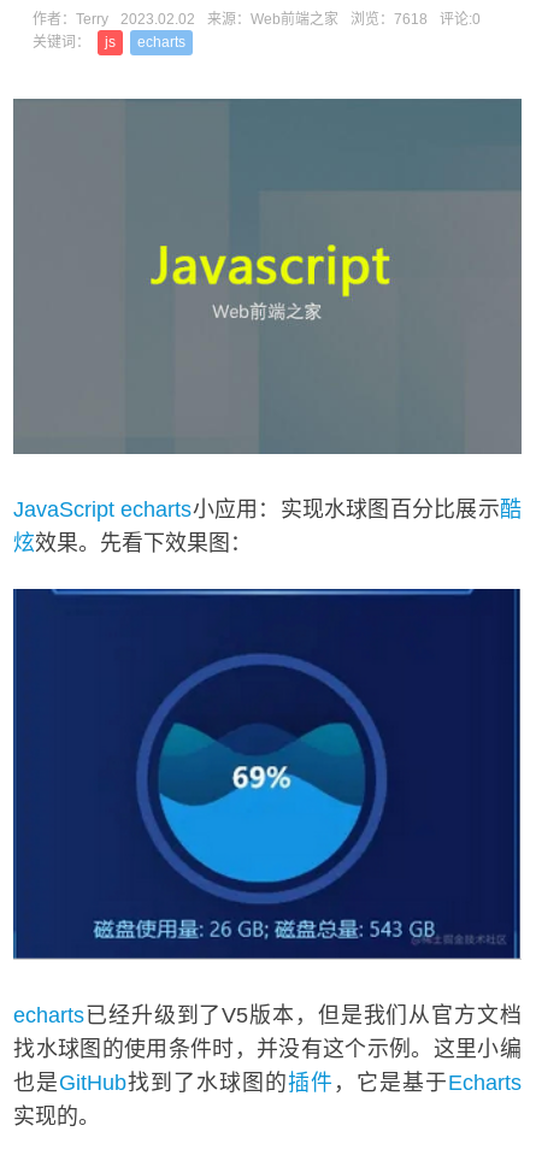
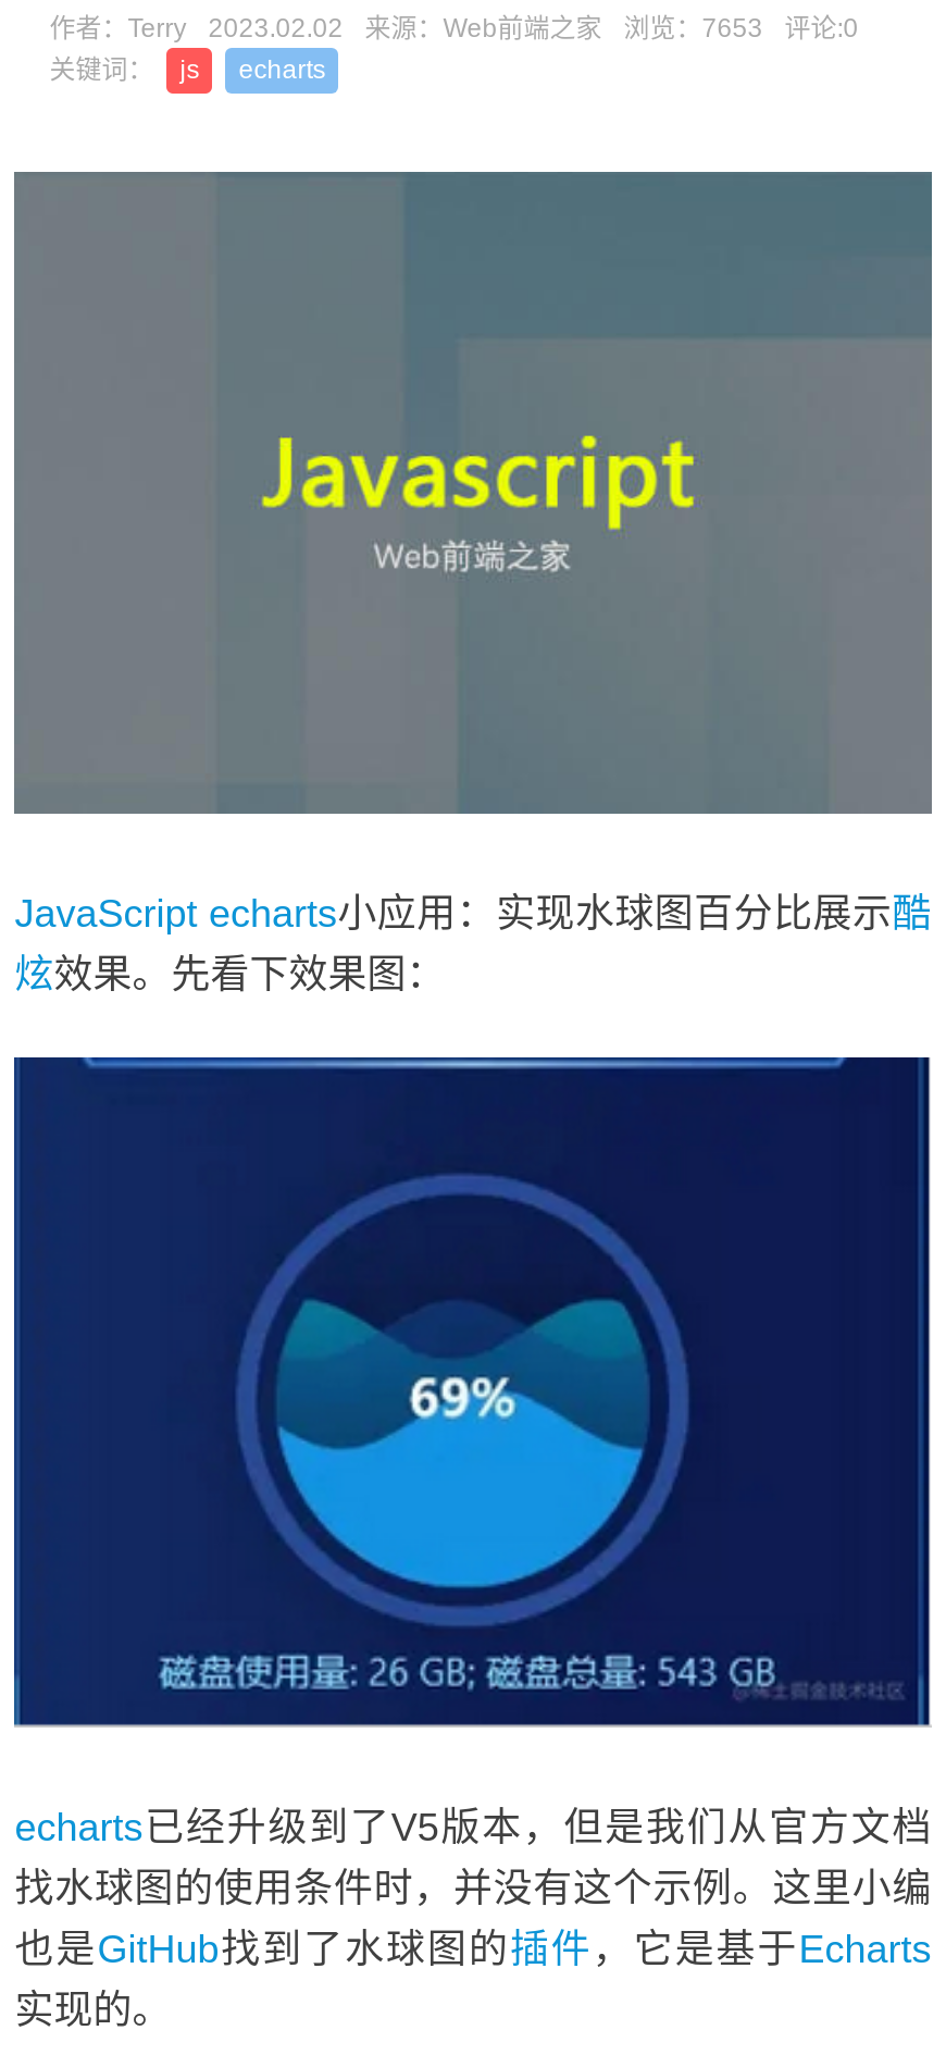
[33,11,481,28] 作者：Terry 2023.02.02 来源：Web前端之家 浏览：7618 评论:0 -> [49,14,858,44] 作者：Terry 2023.02.02 来源：Web前端之家 浏览：7653 评论:0

